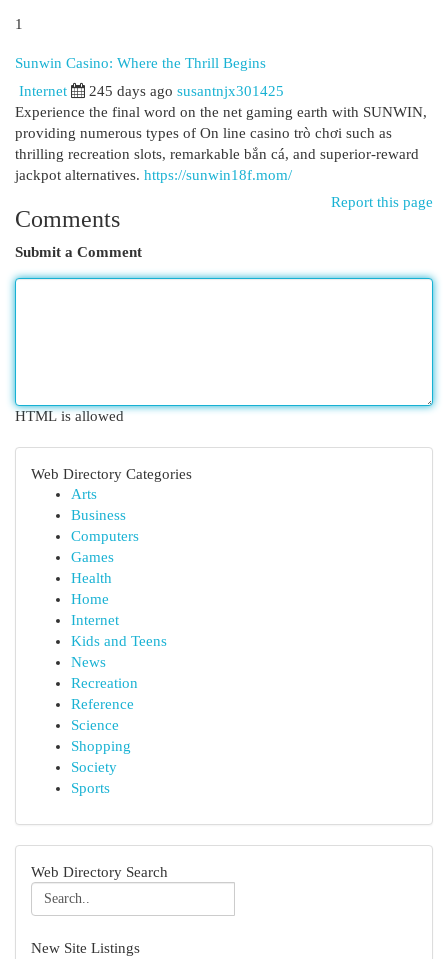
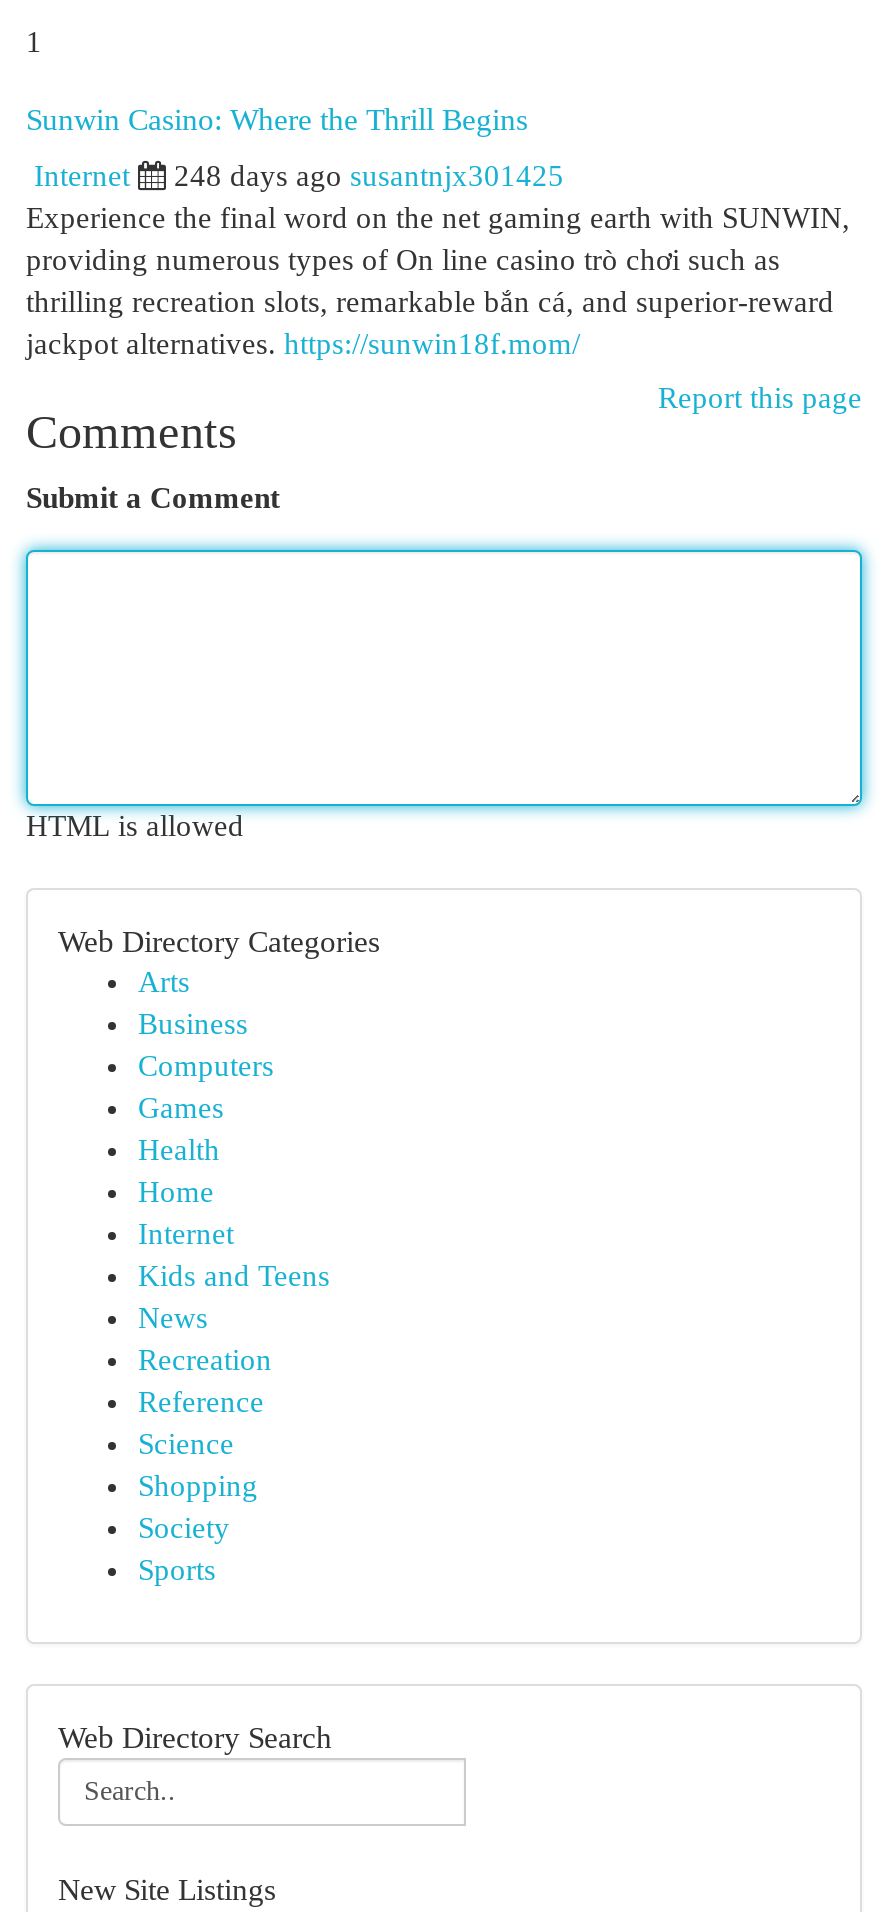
[89,83,284,99] 245 days ago susantnjx301425 -> [174,160,564,192] 248 days ago susantnjx301425

